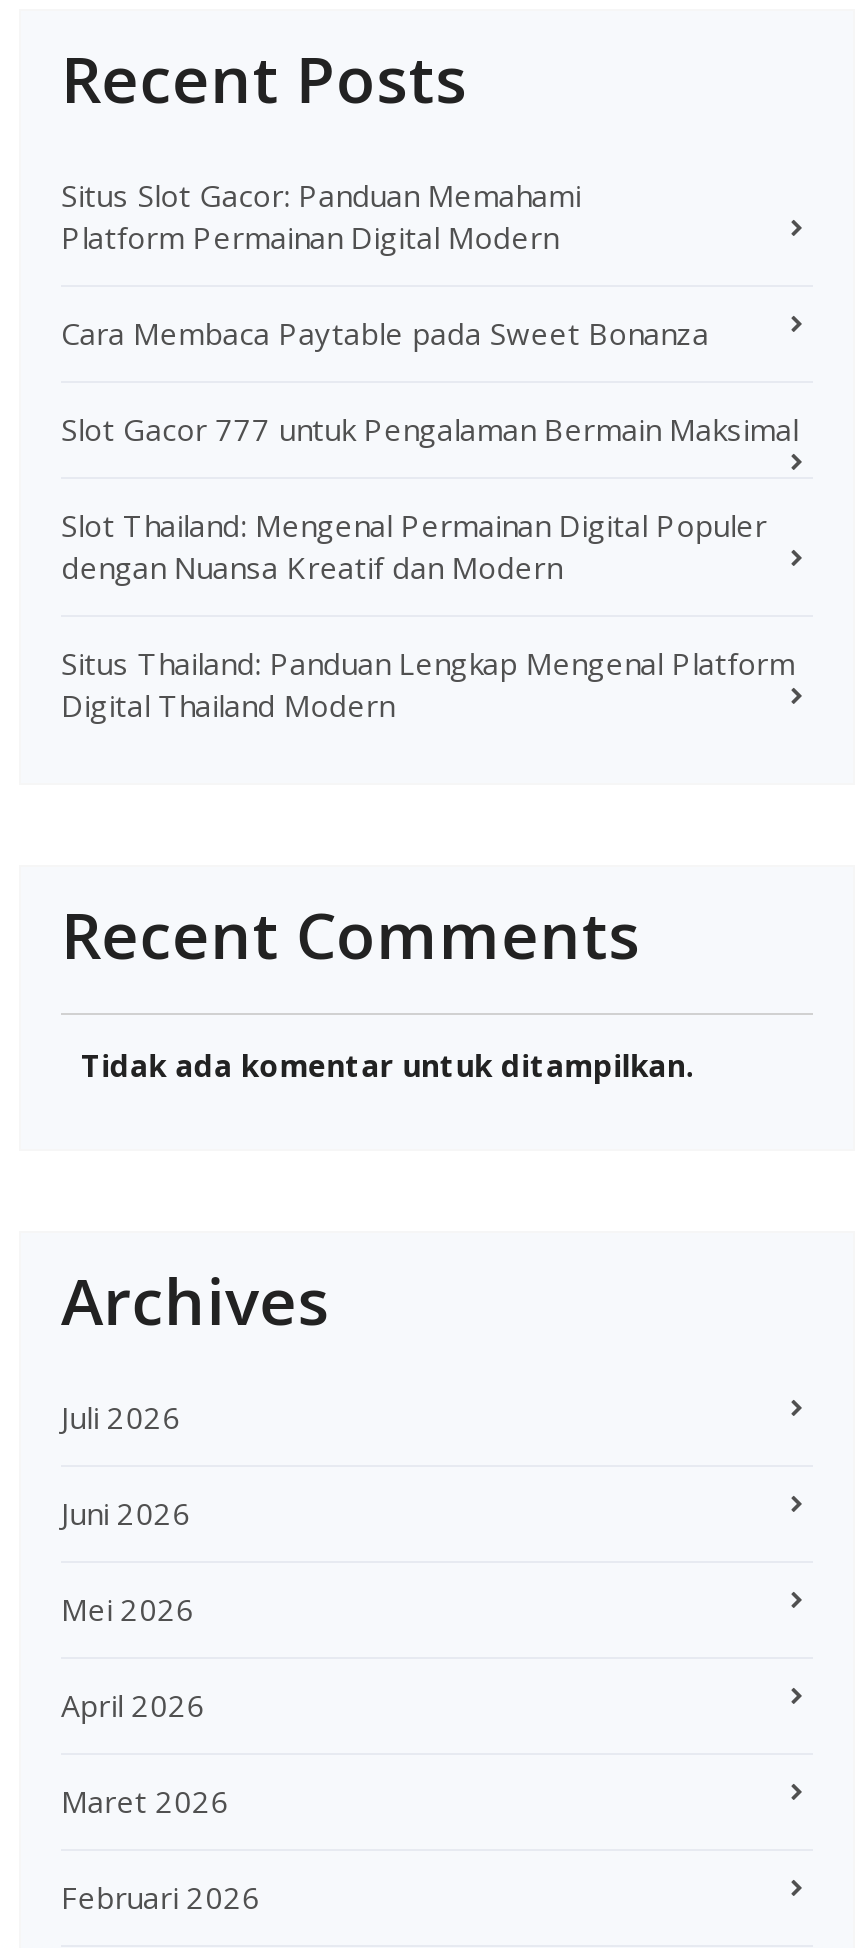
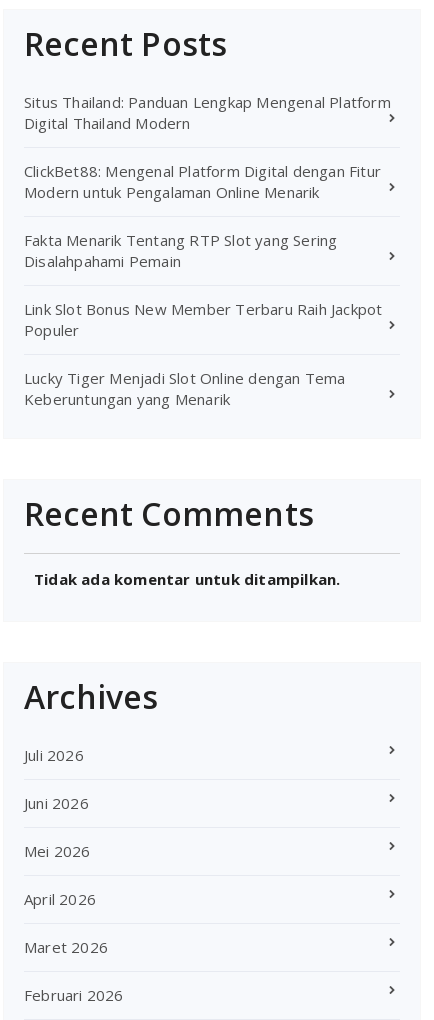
[61,175,798,587] Situs Slot Gacor: Panduan Memahami | Platform Permainan Digital Modern | Cara Membaca Paytable pada Sweet Bonanza | Slot Gacor 777 untuk Pengalaman Bermain Maksimal | Slot Thailand: Mengenal Permainan Digital Populer | dengan Nuansa Kreatif dan Modern -> none
moved [61,643,795,725] -> [24,92,391,133]: Situs Thailand: Panduan Lengkap Mengenal Platform | Digital Thailand Modern
none -> [24,161,382,409] ClickBet88: Mengenal Platform Digital dengan Fitur | Modern untuk Pengalaman Online Menarik | Fakta Menarik Tentang RTP Slot yang Sering | Disalahpahami Pemain | Link Slot Bonus New Member Terbaru Raih Jackpot | Populer | Lucky Tiger Menjadi Slot Online dengan Tema | Keberuntungan yang Menarik

